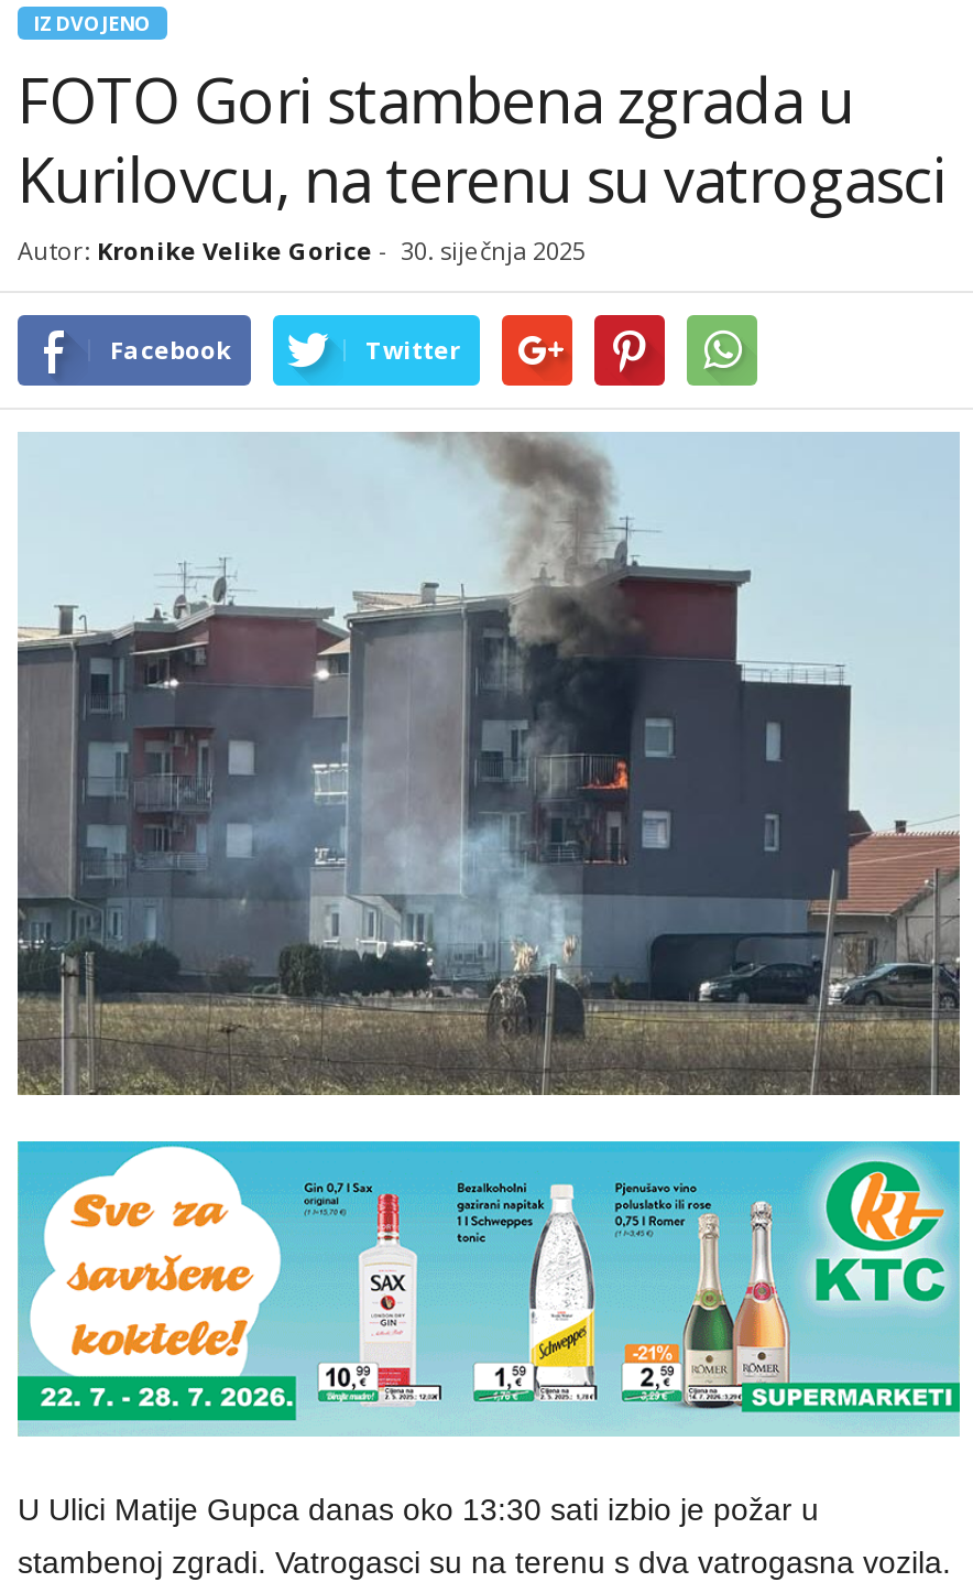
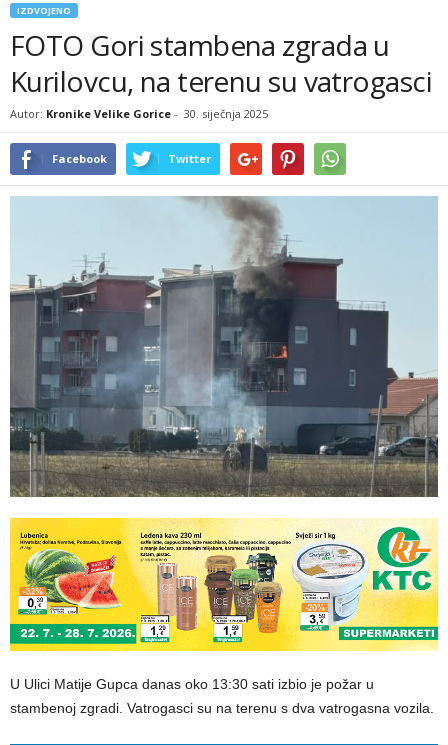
[15,1139,962,1439] [image] -> [9,517,439,652] [image]

